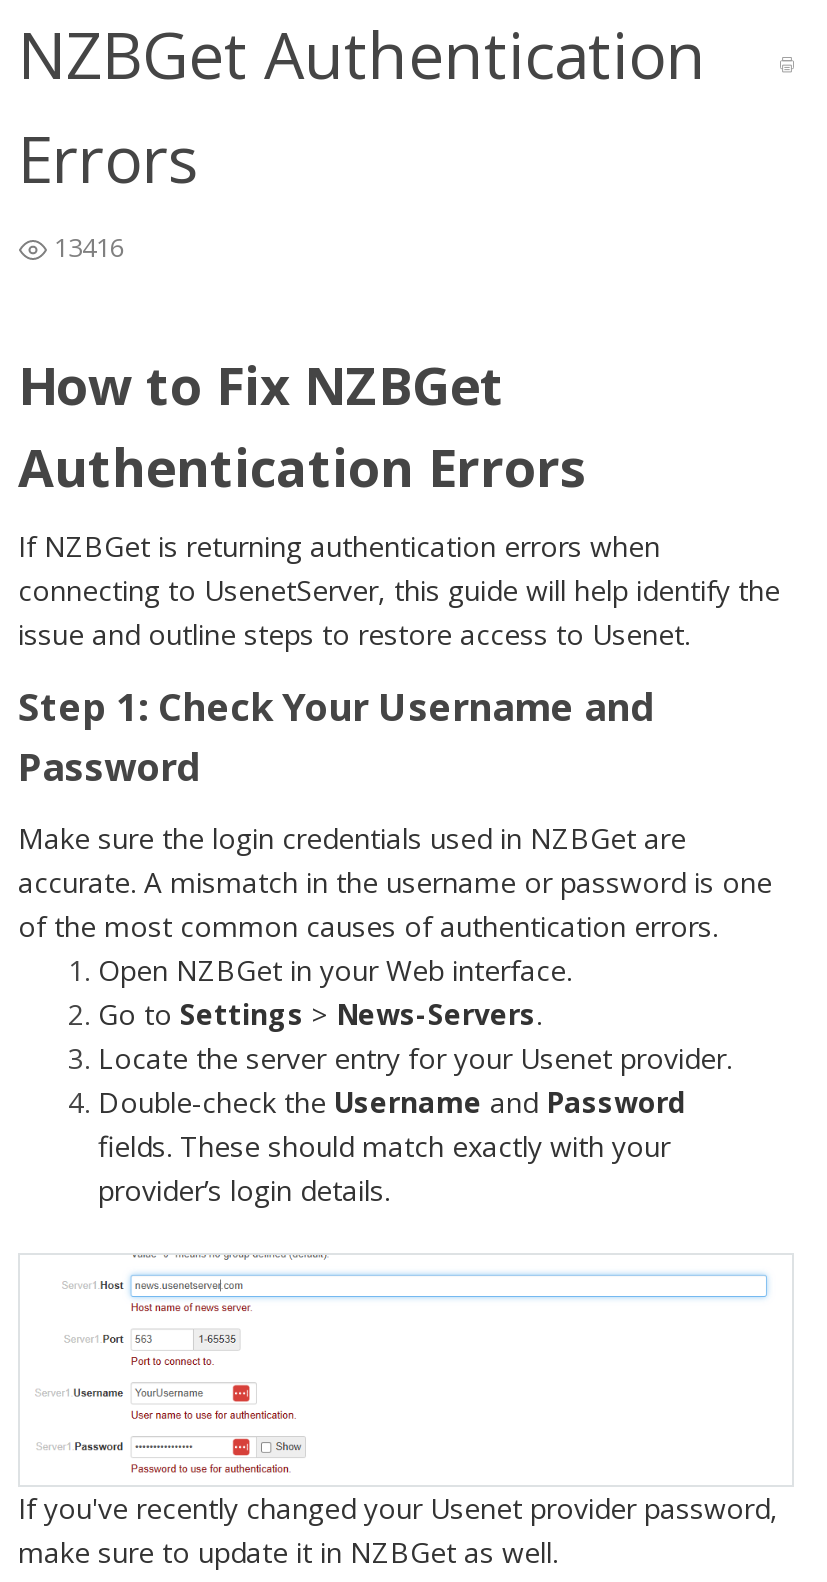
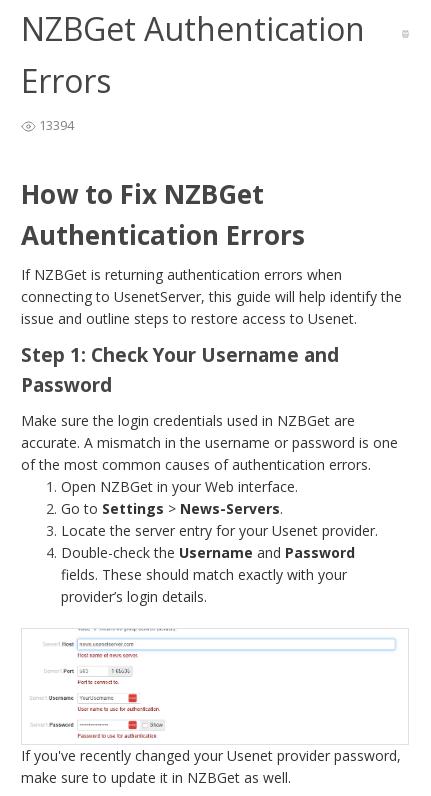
[48,229,124,265] 13416 -> [36,116,74,134] 13394

